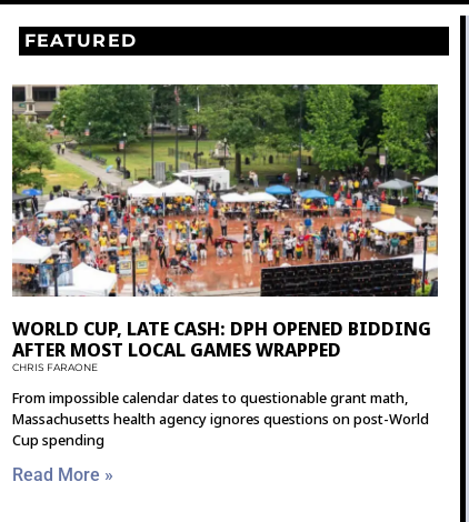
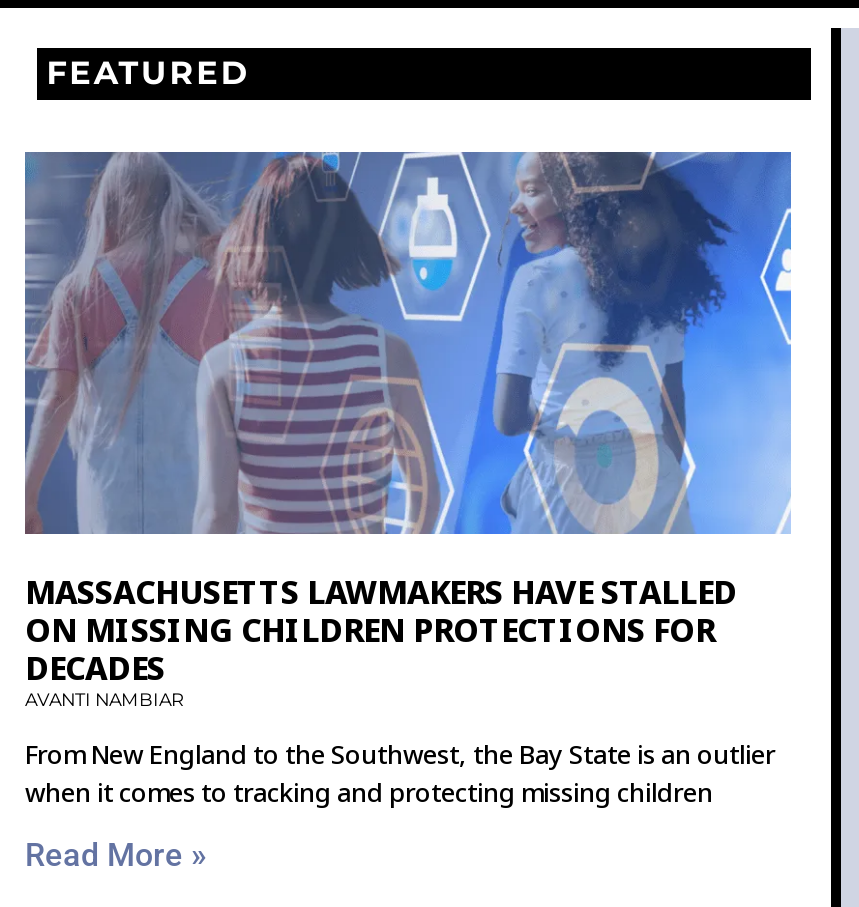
[11,83,439,373] [image] | WORLD CUP, LATE CASH: DPH OPENED BIDDING | AFTER MOST LOCAL GAMES WRAPPED | CHRIS FARAONE -> [23,150,793,710] [image] | MASSACHUSETTS LAWMAKERS HAVE STALLED | ON MISSING CHILDREN PROTECTIONS FOR | DECADES | AVANTI NAMBIAR
[12,388,429,450] From impossible calendar dates to questionable grant math, | Massachusetts health agency ignores questions on post-World | Cup spending -> [25,736,775,810] From New England to the Southwest, the Bay State is an outlier | when it comes to tracking and protecting missing children

